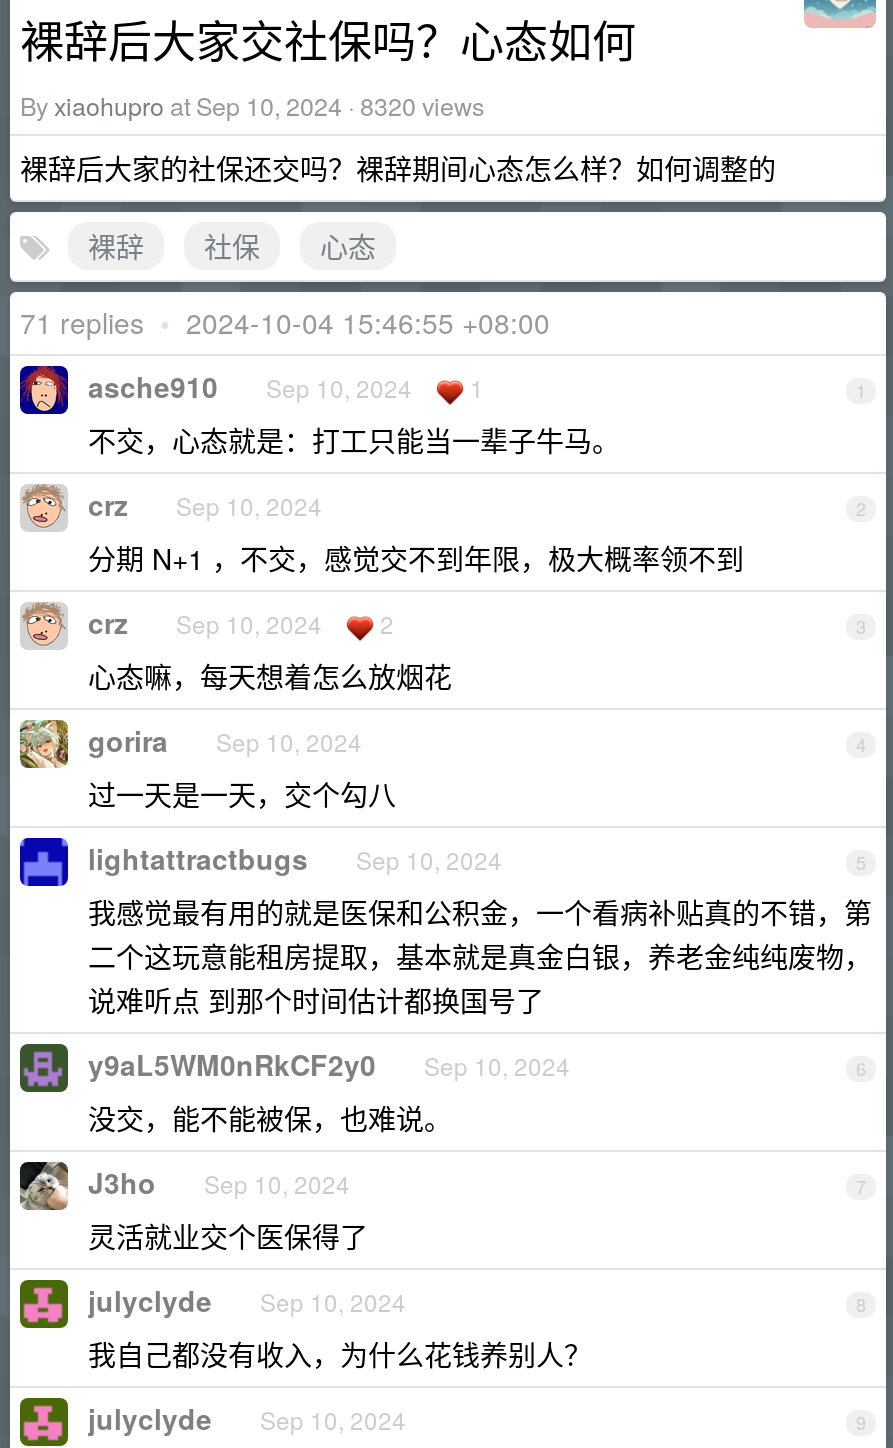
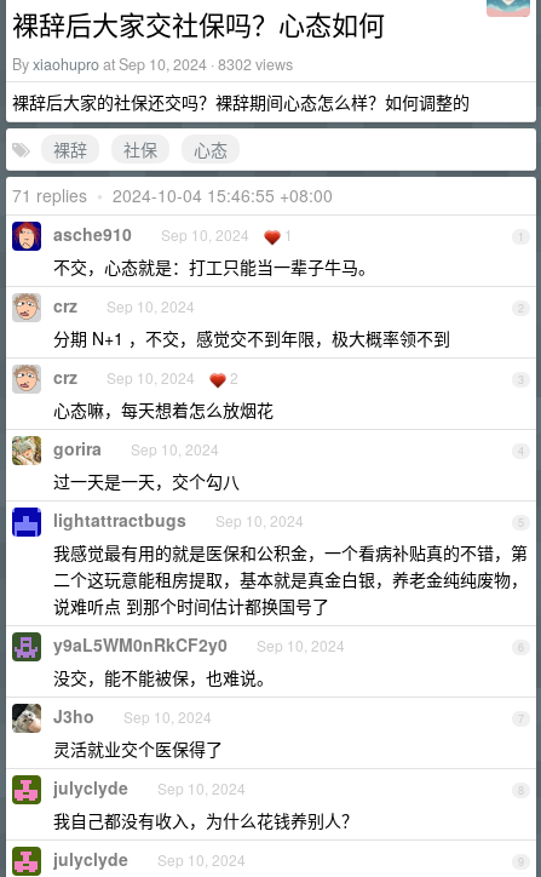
[20,88,484,124] By xiaohupro at Sep 10, 2024 · 8320 views -> [12,53,293,75] By xiaohupro at Sep 10, 2024 · 8302 views

